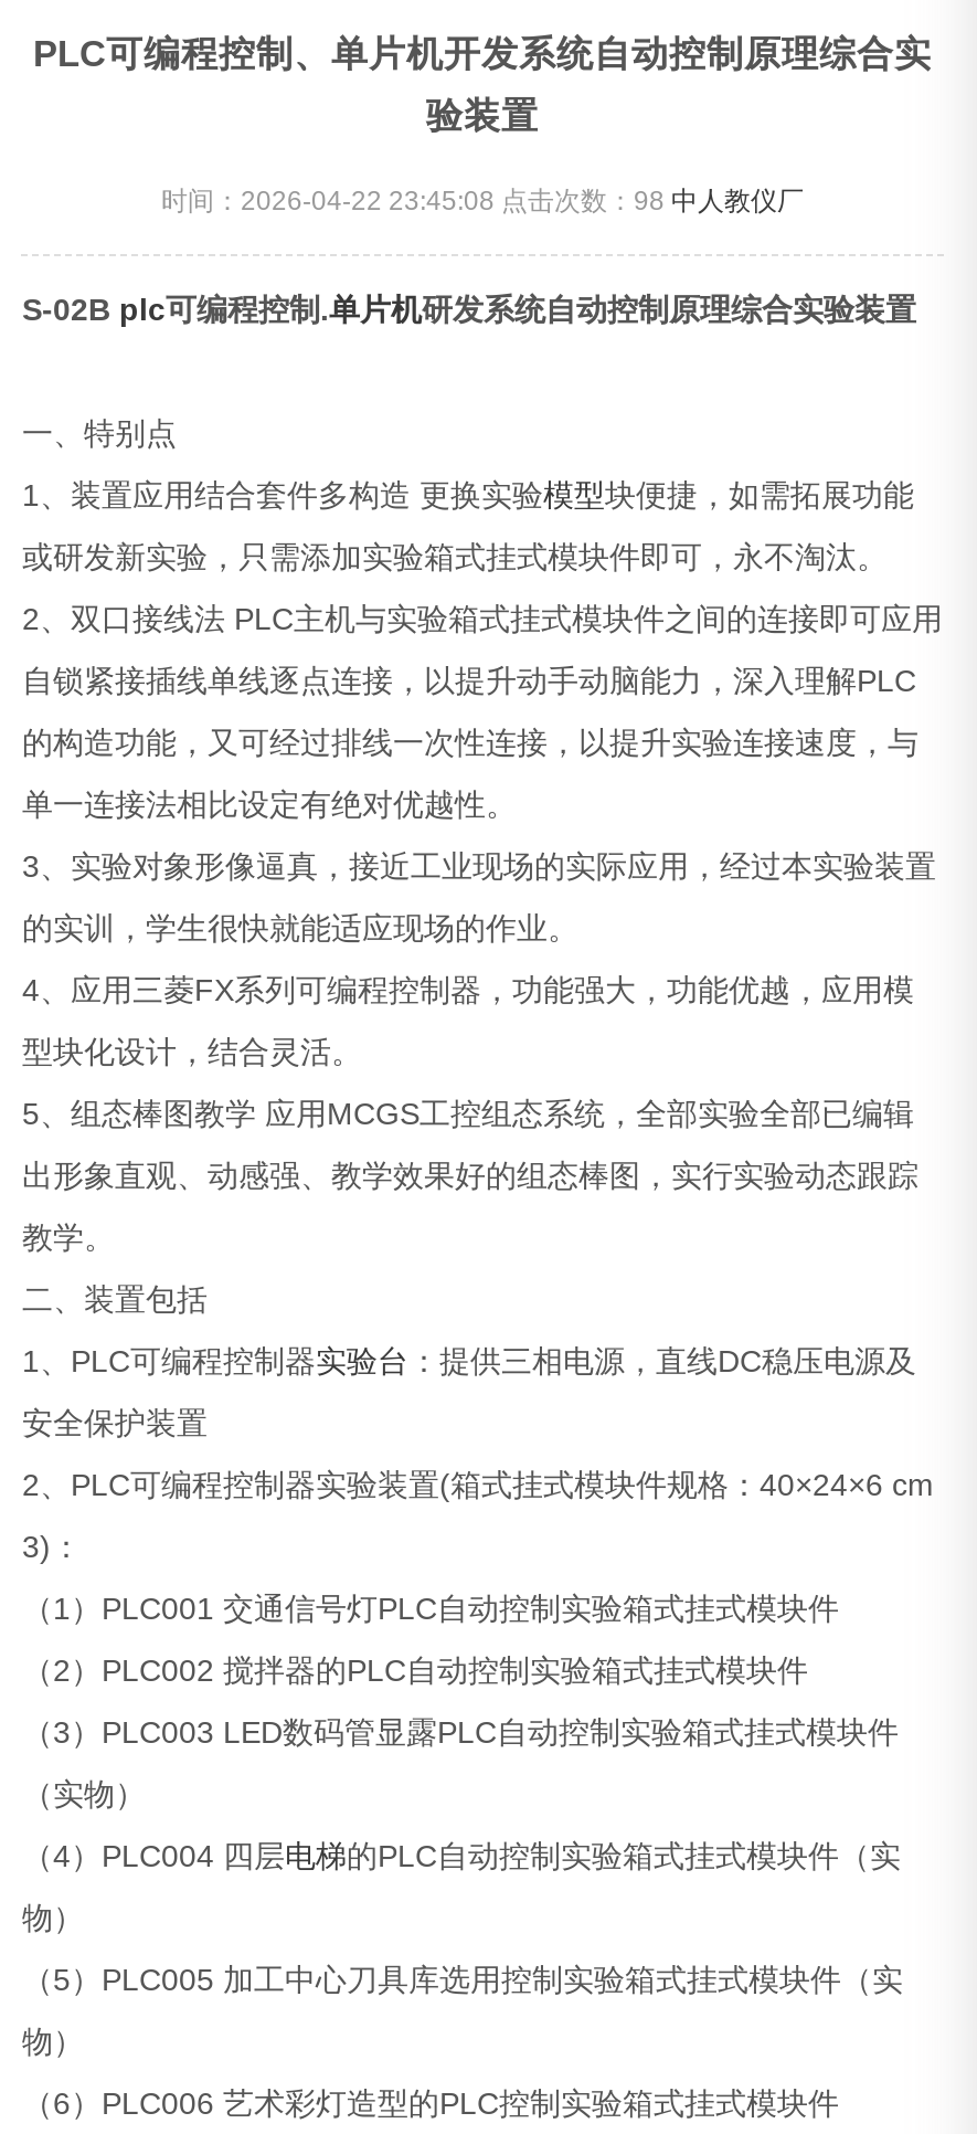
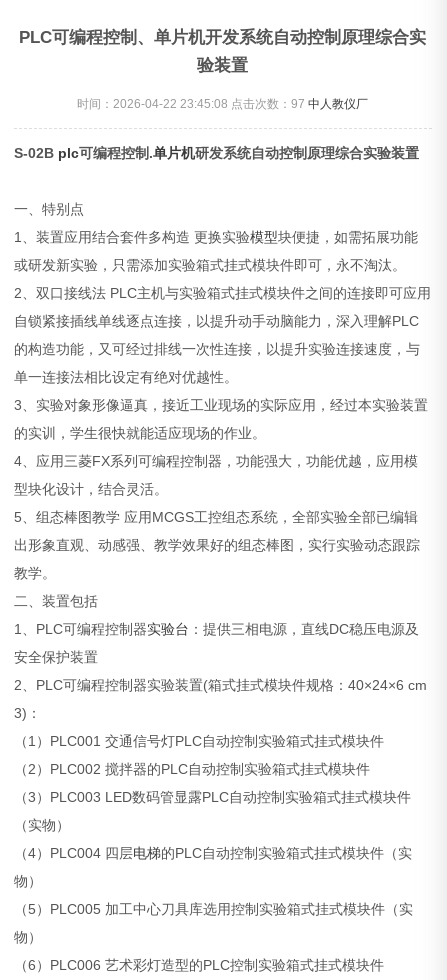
[161,186,804,217] 时间：2026-04-22 23:45:08 点击次数：98中人教仪厂 -> [77,97,368,111] 时间：2026-04-22 23:45:08 点击次数：97中人教仪厂

